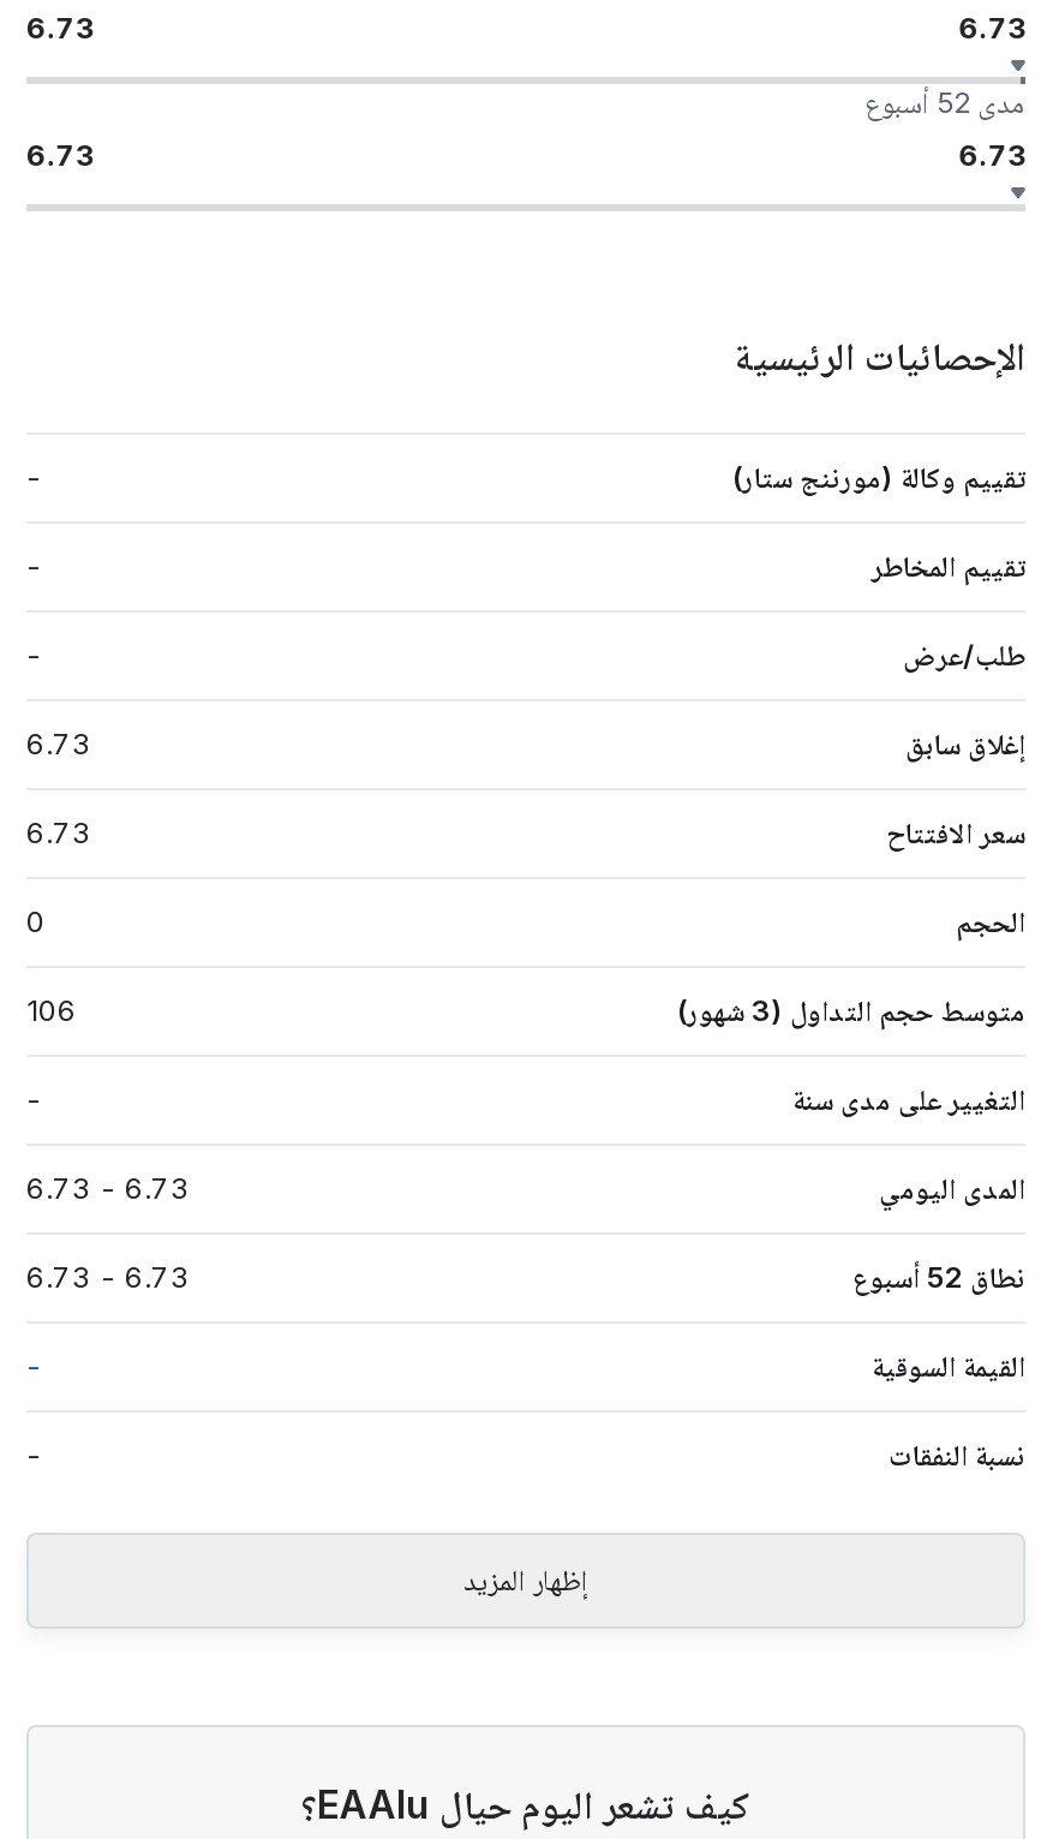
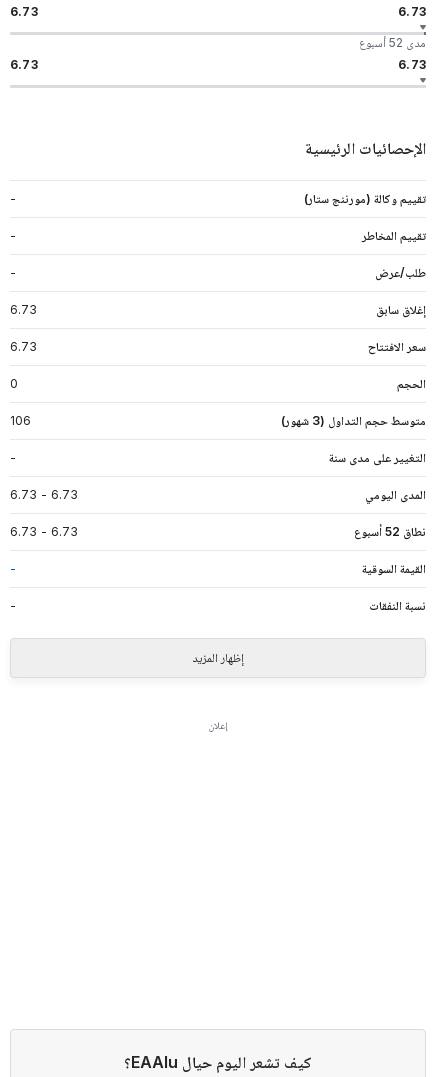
none -> [208,719,227,731] إعلان

